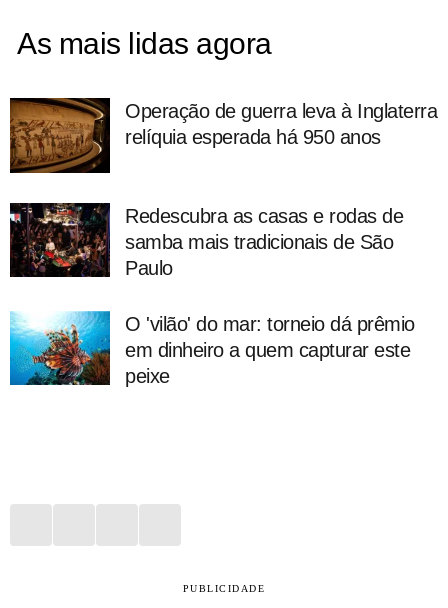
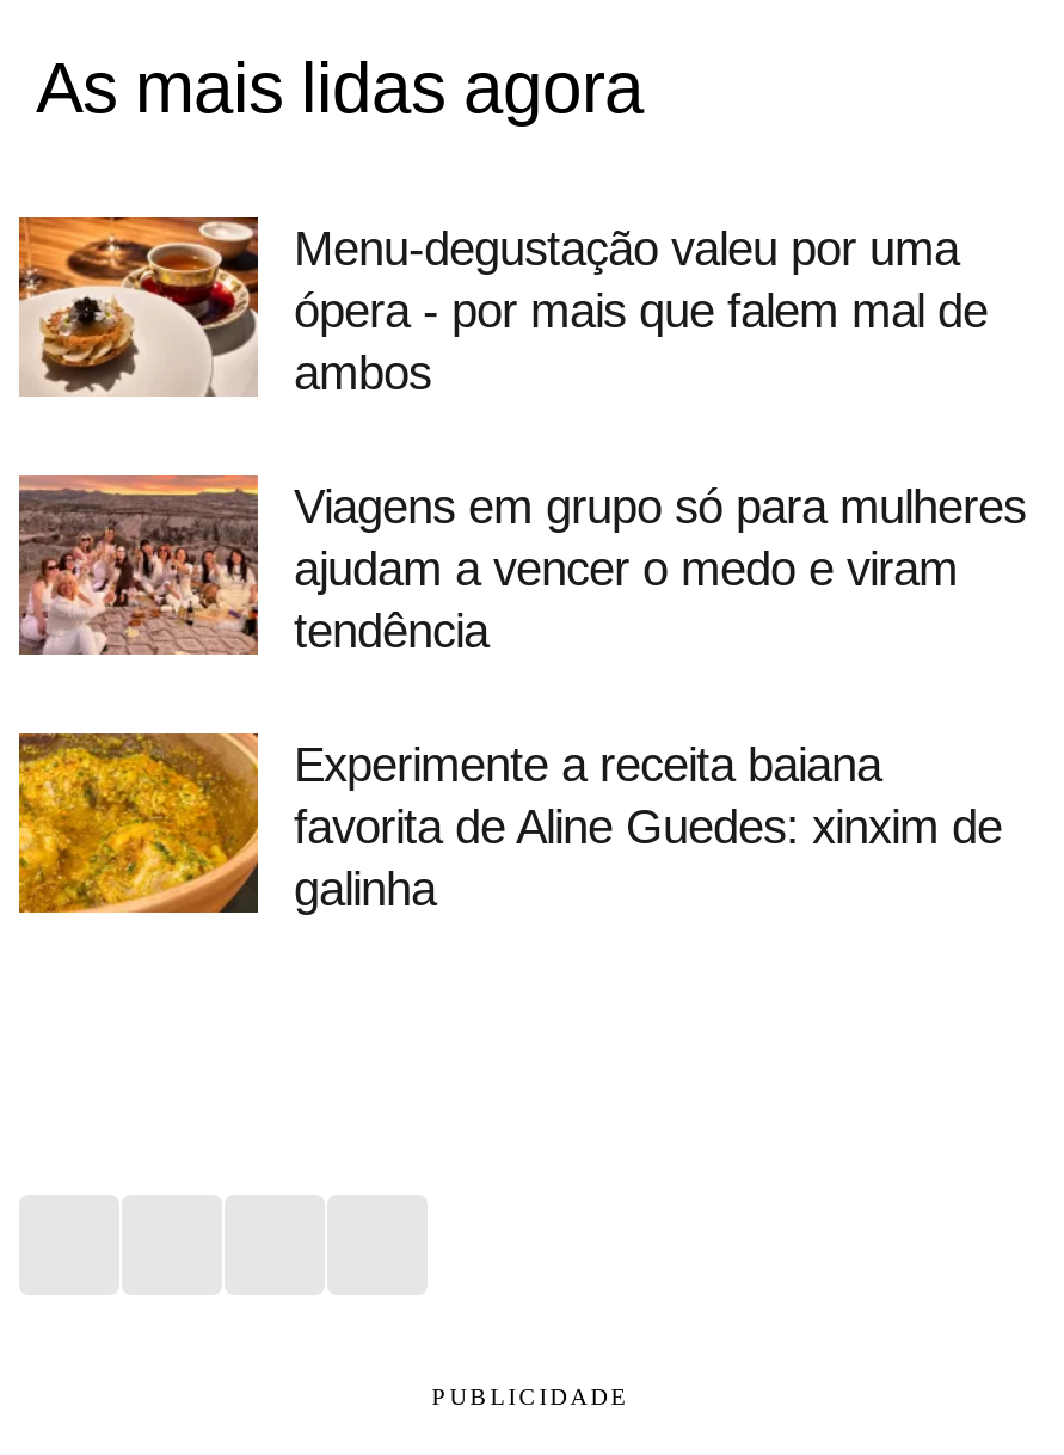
[9,97,437,174] [image] | Operação de guerra leva à Inglaterra | relíquia esperada há 950 anos -> [17,215,988,399] [image] | Menu-degustação valeu por uma | ópera - por mais que falem mal de | ambos
[9,202,403,279] [image] | Redescubra as casas e rodas de | samba mais tradicionais de São | Paulo -> [17,475,1026,657] [image] | Viagens em grupo só para mulheres | ajudam a vencer o medo e viram | tendência
[9,310,414,387] [image] | O 'vilão' do mar: torneio dá prêmio | em dinheiro a quem capturar este | peixe -> [17,731,1002,915] [image] | Experimente a receita baiana | favorita de Aline Guedes: xinxim de | galinha

